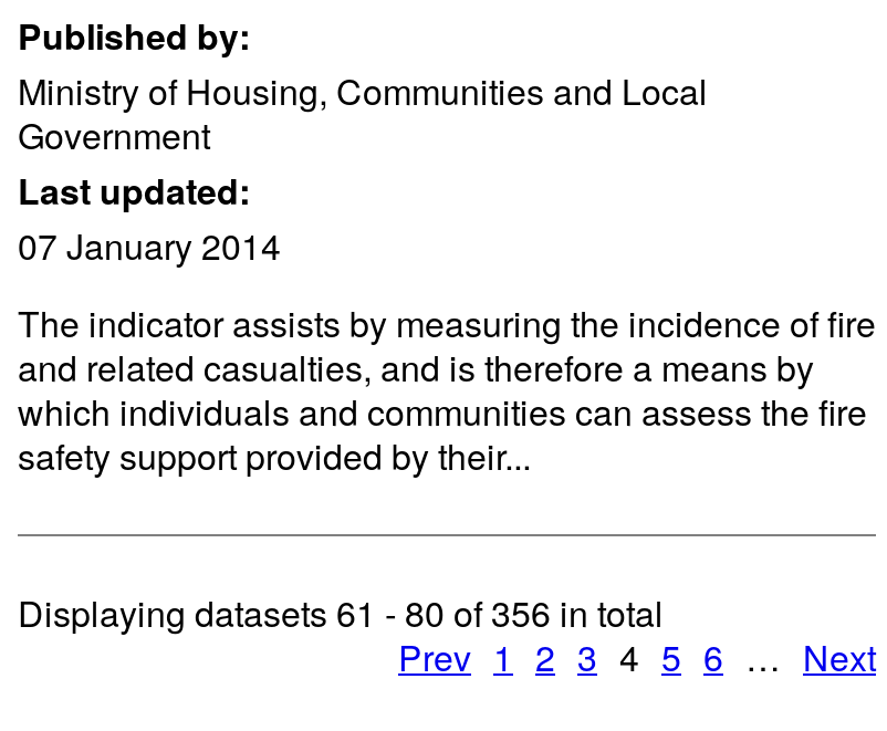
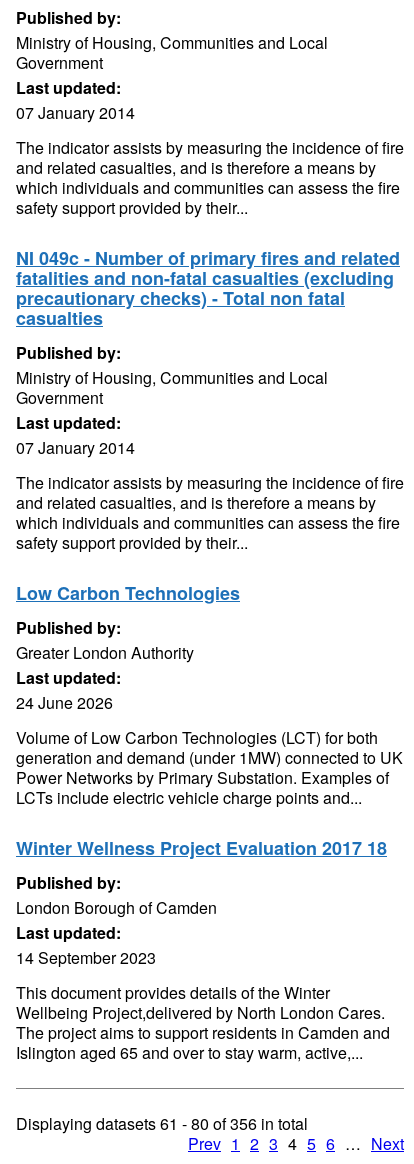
none -> [16,245,404,1064] NI 049c - Number of primary fires and related | fatalities and non-fatal casualties (excluding | precautionary checks) - Total non fatal | casualties | Published by: | Ministry of Housing, Communities and Local | Government | Last updated: | 07 January 2014 | The indicator assists by measuring the incidence of fire | and related casualties, and is therefore a means by | which individuals and communities can assess the fire | safety support provided by their... | Low Carbon Technologies | Published by: | Greater London Authority | Last updated: | 24 June 2026 | Volume of Low Carbon Technologies (LCT) for both | generation and demand (under 1MW) connected to UK | Power Networks by Primary Substation. Examples of | LCTs include electric vehicle charge points and... | Winter Wellness Project Evaluation 2017 18 | Published by: | London Borough of Camden | Last updated: | 14 September 2023 | This document provides details of the Winter | Wellbeing Project,delivered by North London Cares. | The project aims to support residents in Camden and | Islington aged 65 and over to stay warm, active,...

